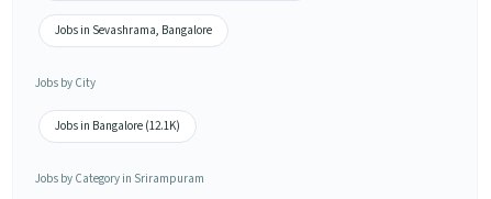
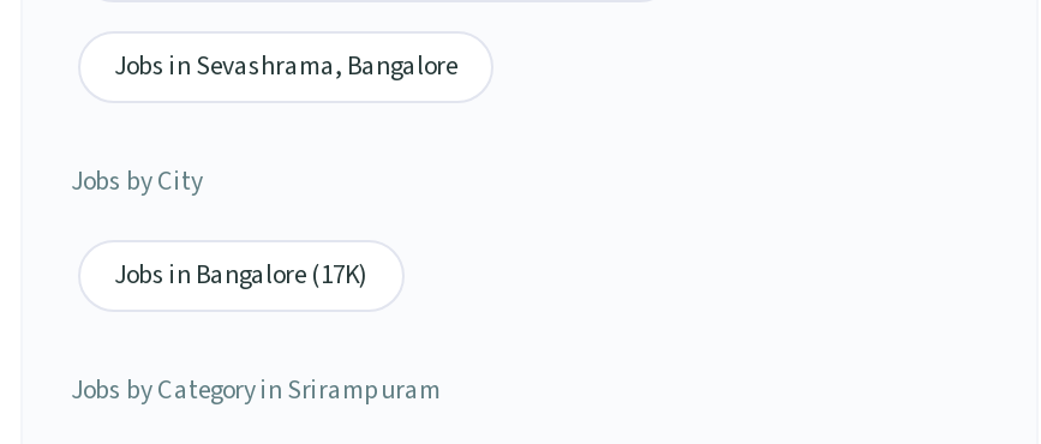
[55,117,180,134] Jobs in Bangalore (12.1K) -> [114,256,369,292] Jobs in Bangalore (17K)

